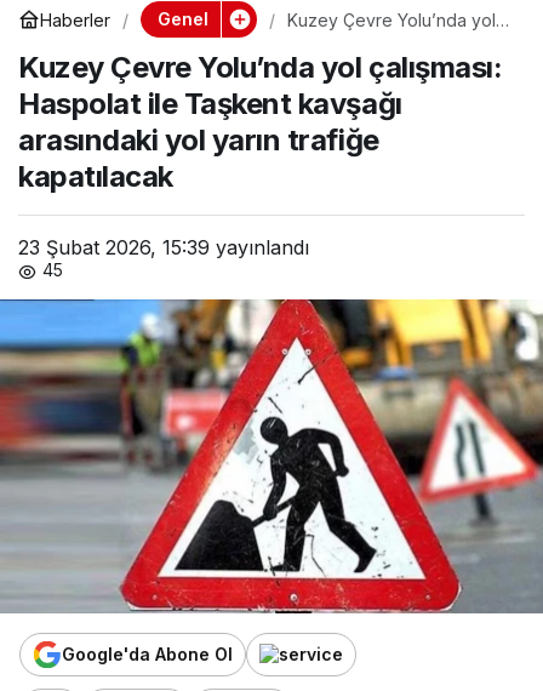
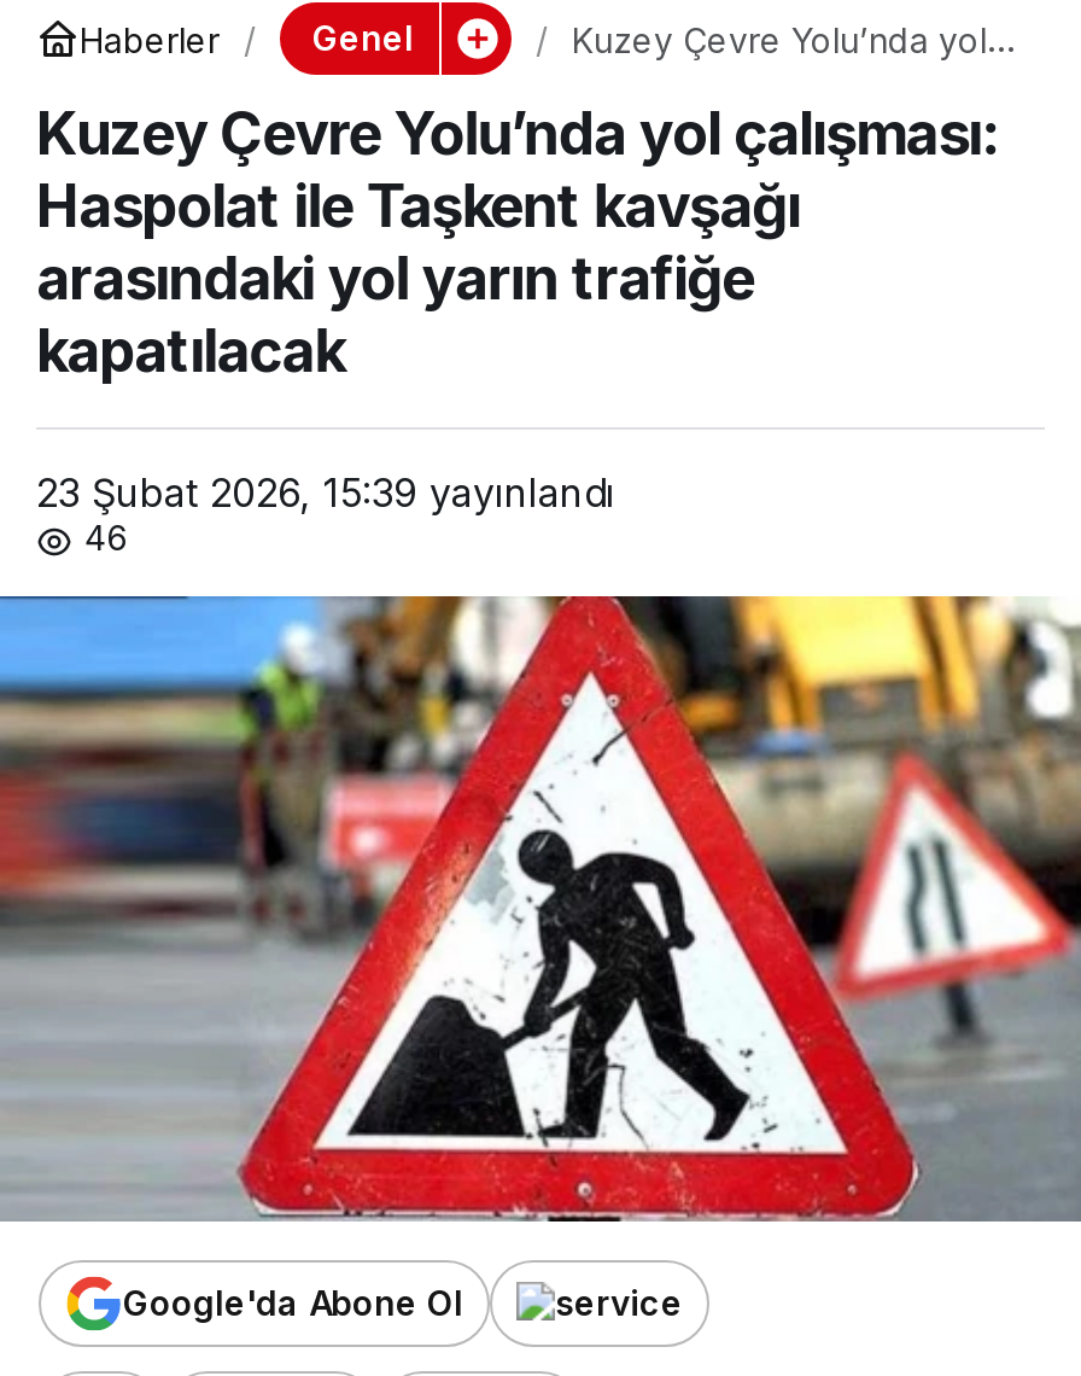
[42,259,63,280] 45 -> [84,517,128,558] 46

